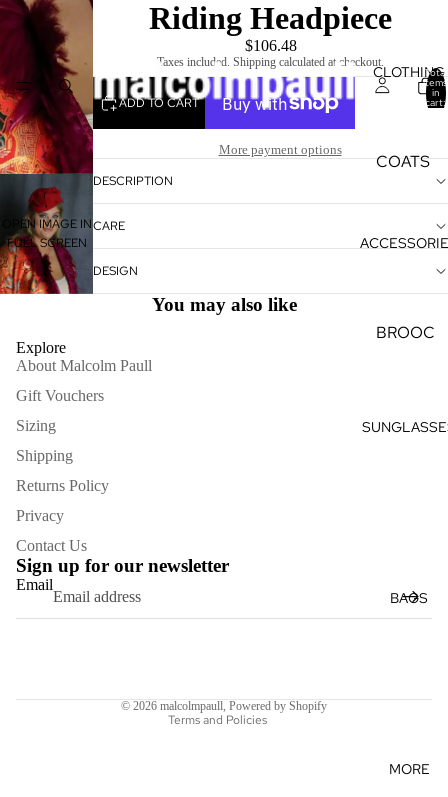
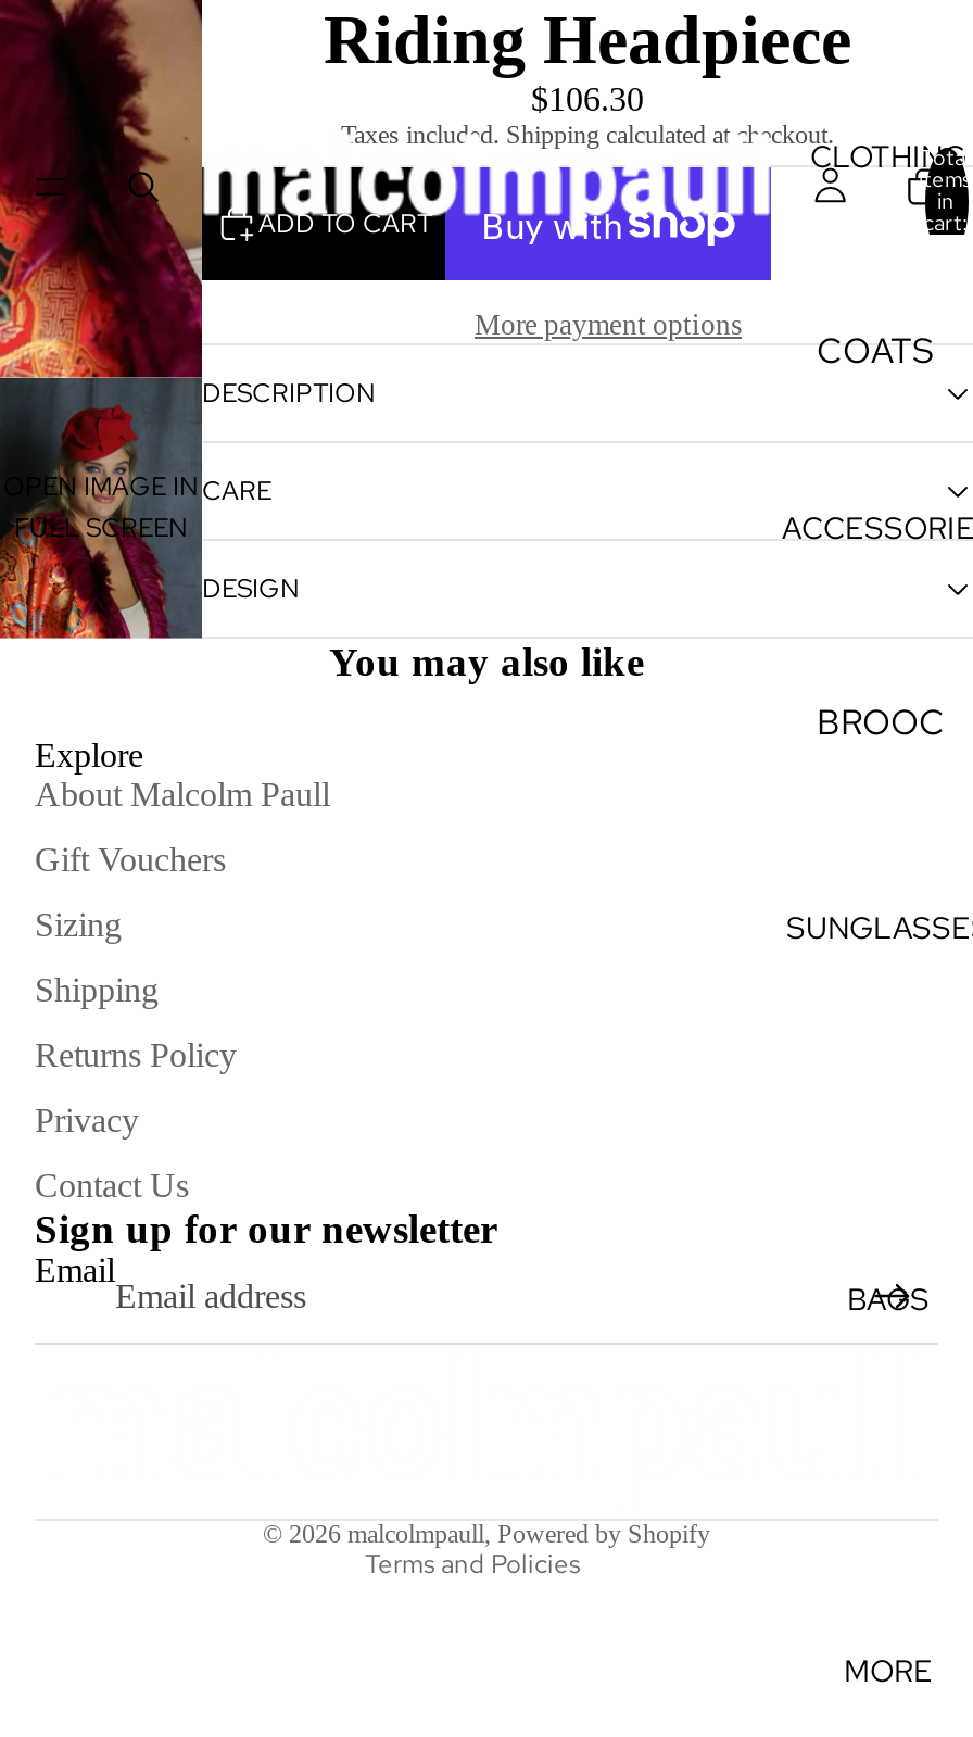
[244,37,296,54] $106.48 -> [531,80,644,117] $106.30

